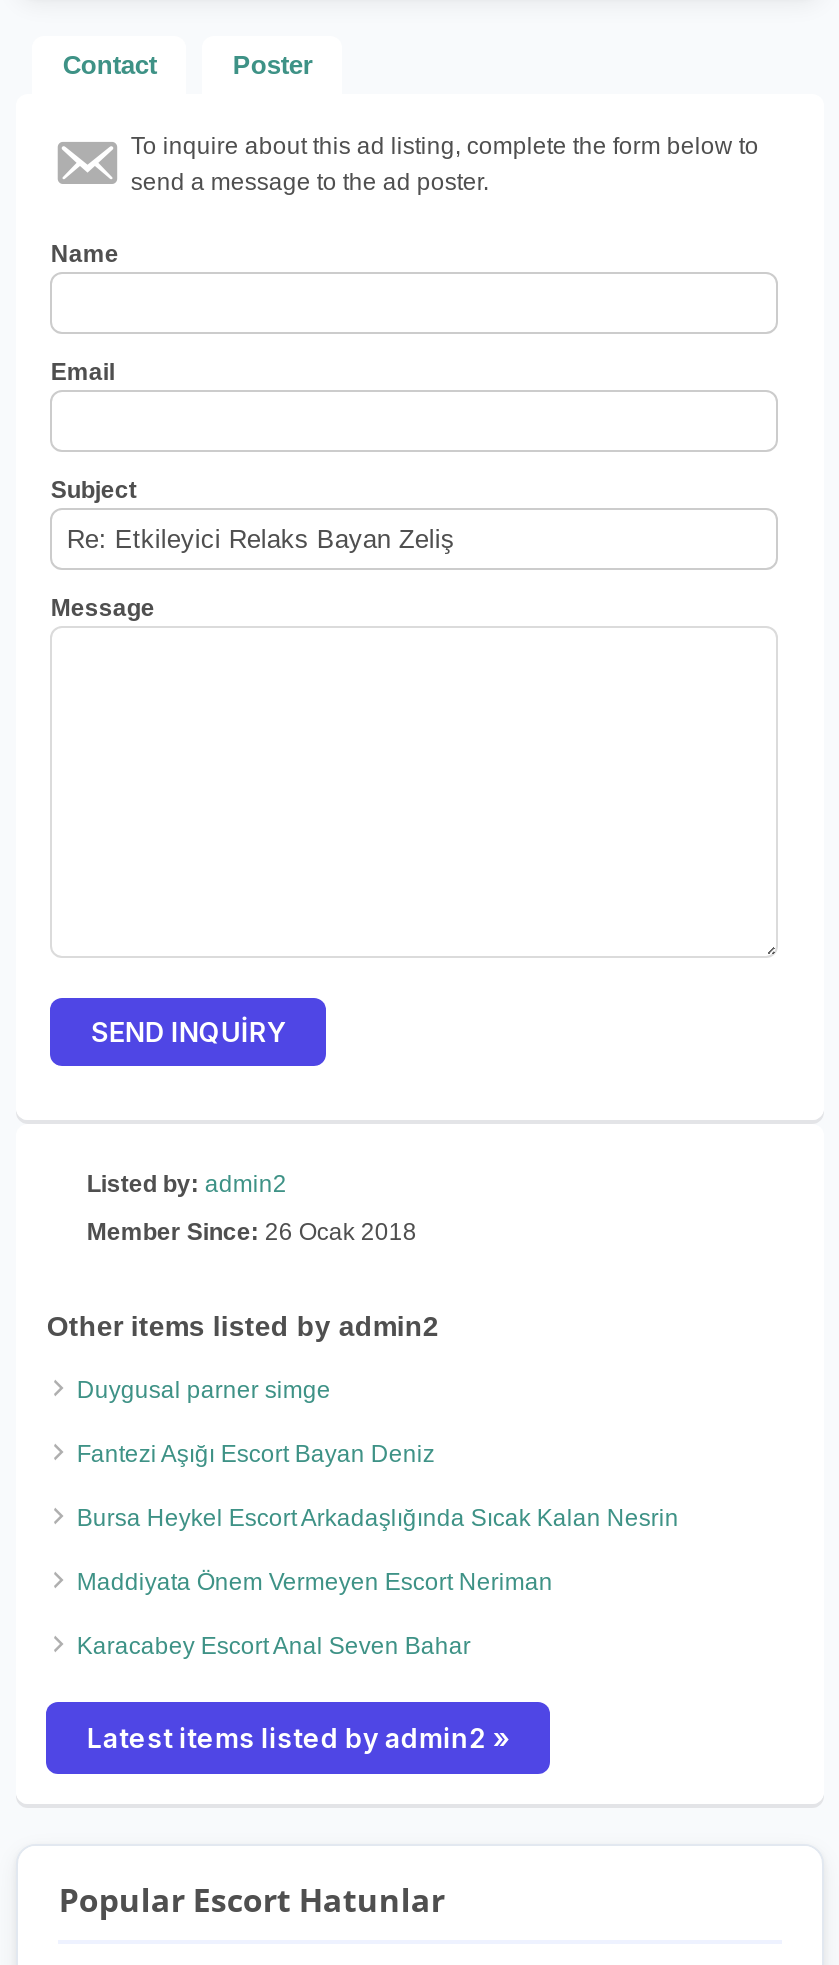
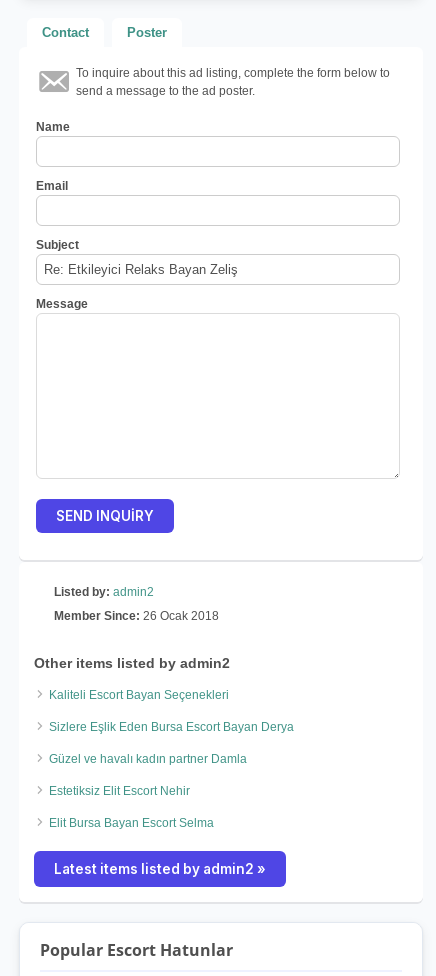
[77,1376,331,1404] Duygusal parner simge -> [49,688,229,702] Kaliteli Escort Bayan Seçenekleri
[77,1440,435,1468] Fantezi Aşığı Escort Bayan Deniz -> [49,720,294,734] Sizlere Eşlik Eden Bursa Escort Bayan Derya
[77,1504,679,1532] Bursa Heykel Escort Arkadaşlığında Sıcak Kalan Nesrin -> [49,752,247,766] Güzel ve havalı kadın partner Damla
[77,1568,553,1596] Maddiyata Önem Vermeyen Escort Neriman -> [49,784,190,798] Estetiksiz Elit Escort Nehir
[77,1632,471,1660] Karacabey Escort Anal Seven Bahar -> [49,816,214,830] Elit Bursa Bayan Escort Selma

